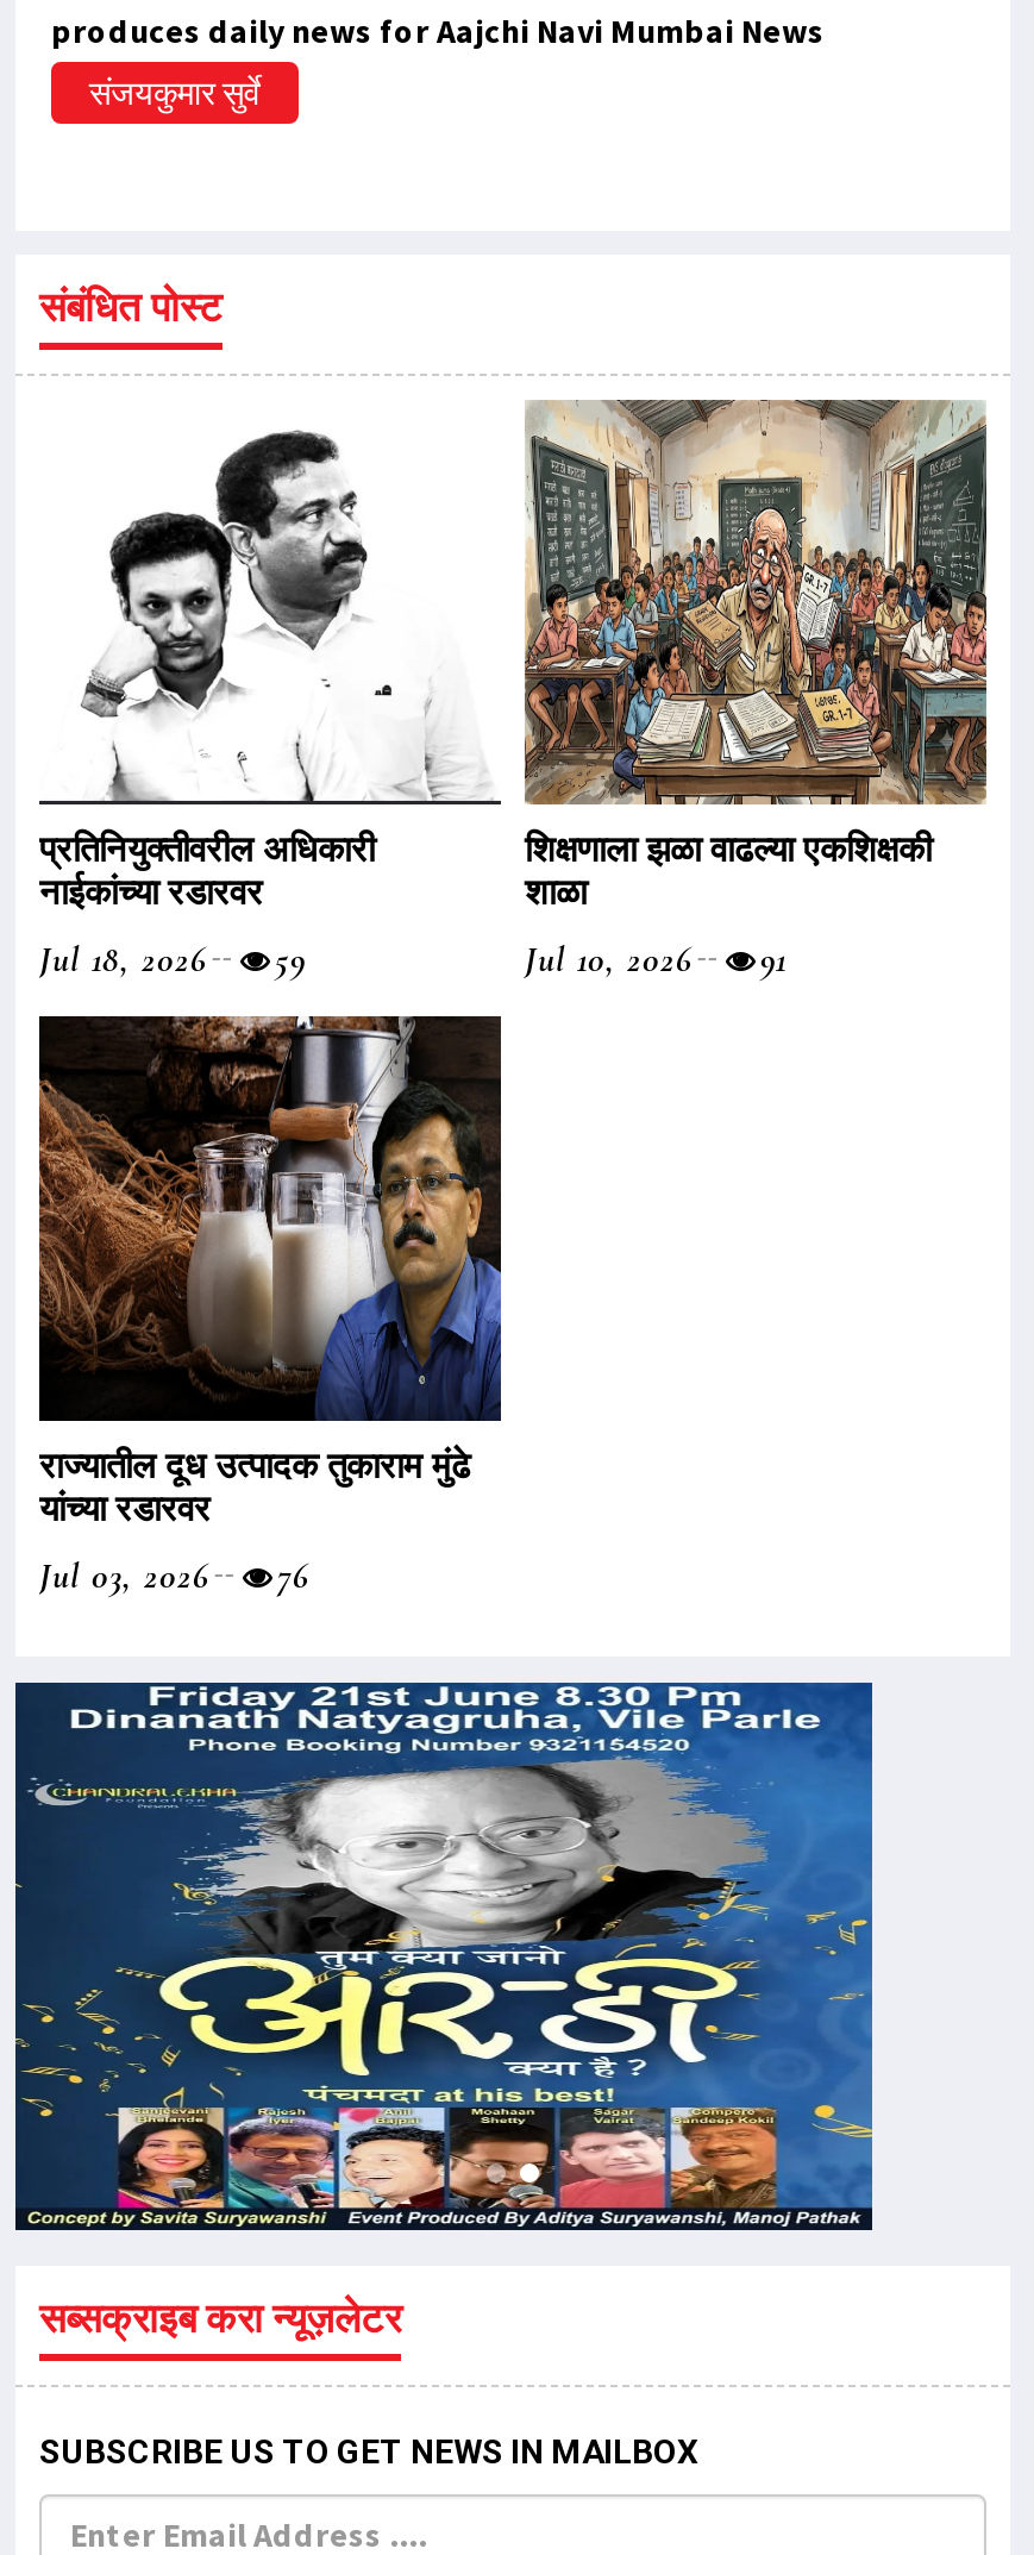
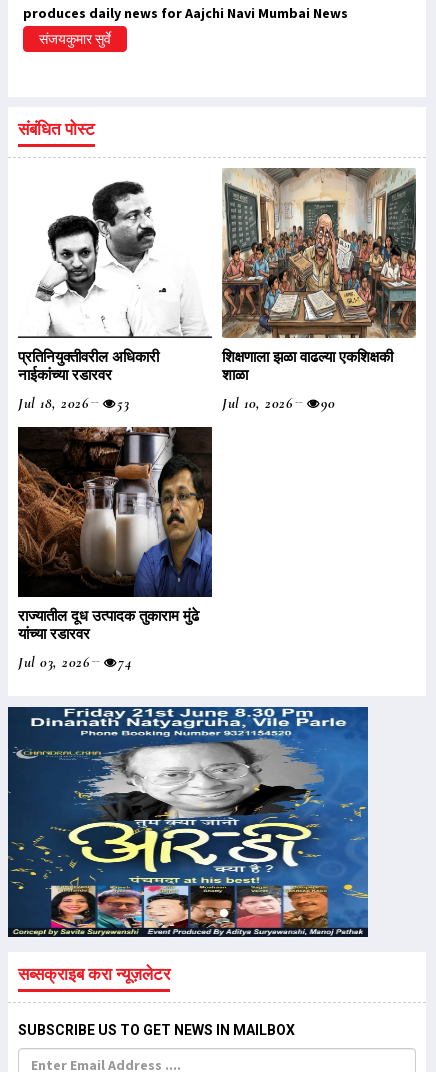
[39,938,306,981] Jul 18, 2026 59 -> [18,394,129,412] Jul 18, 2026 53
[525,938,787,981] Jul 10, 2026 91 -> [222,394,335,412] Jul 10, 2026 90
[39,1554,308,1597] Jul 03, 2026 76 -> [18,653,132,671] Jul 03, 2026 74

